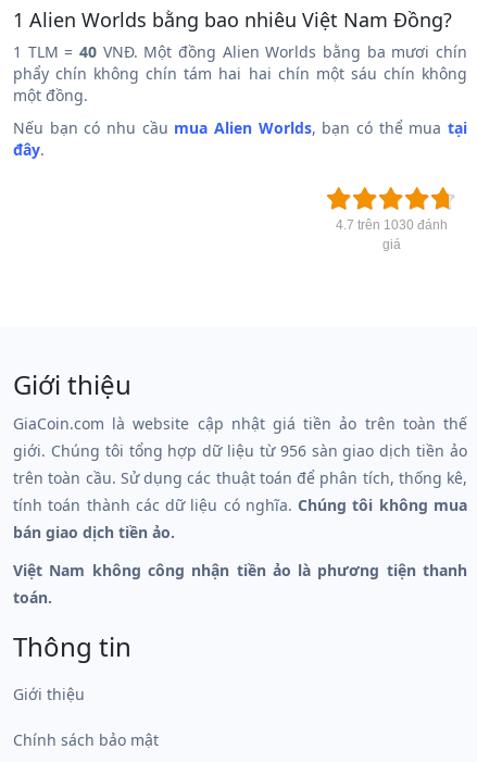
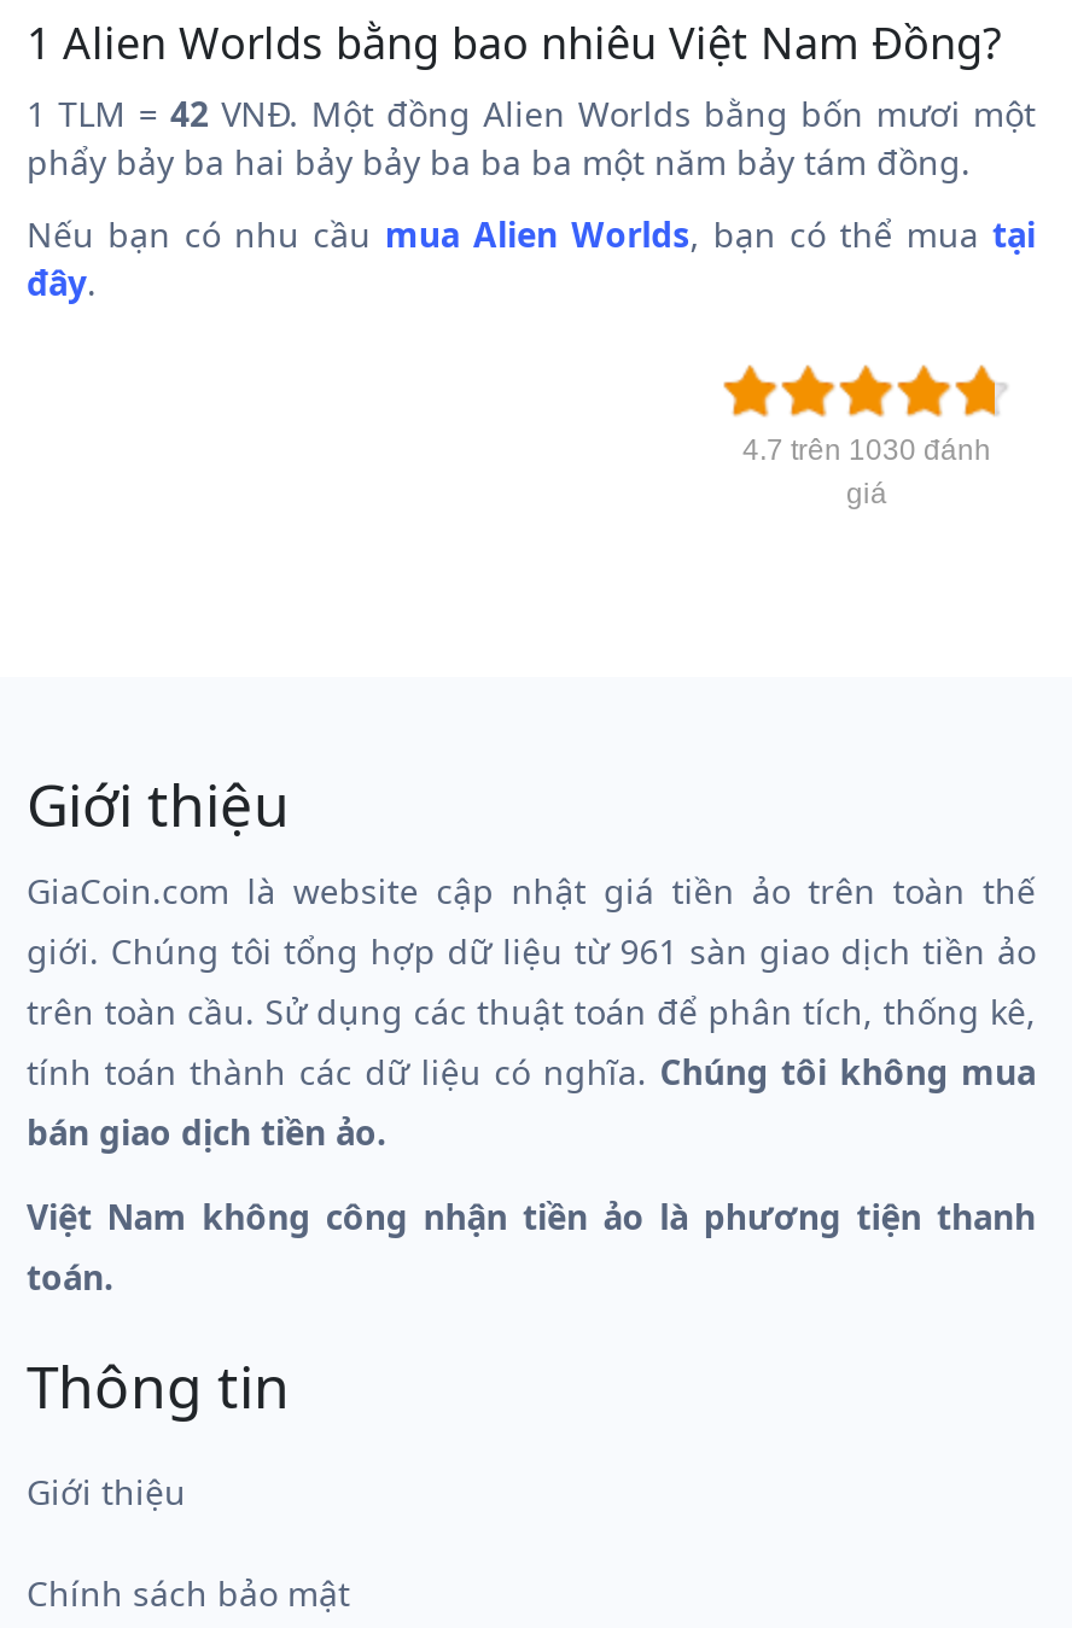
[13,41,467,105] 1 TLM = 40 VNĐ. Một đồng Alien Worlds bằng ba mươi chín | phẩy chín không chín tám hai hai chín một sáu chín không | một đồng. -> [27,90,1036,184] 1 TLM = 42 VNĐ. Một đồng Alien Worlds bằng bốn mươi một | phẩy bảy ba hai bảy bảy ba ba ba một năm bảy tám đồng.
[13,440,467,461] giới. Chúng tôi tổng hợp dữ liệu từ 956 sàn giao dịch tiền ảo -> [27,927,1036,973] giới. Chúng tôi tổng hợp dữ liệu từ 961 sàn giao dịch tiền ảo

